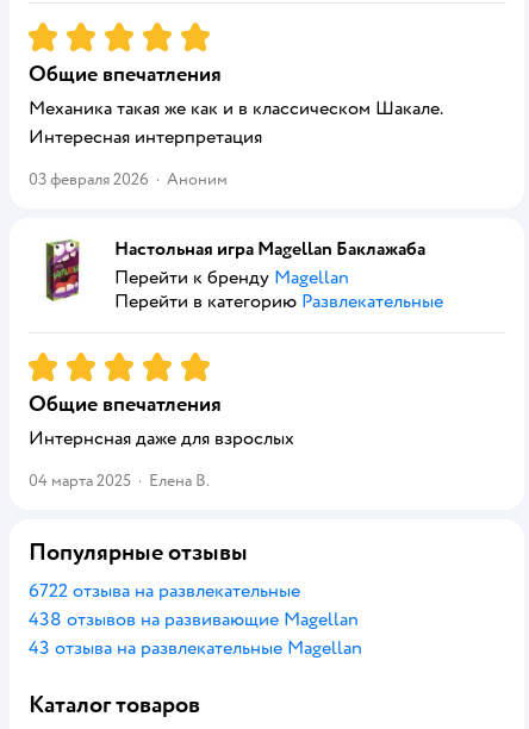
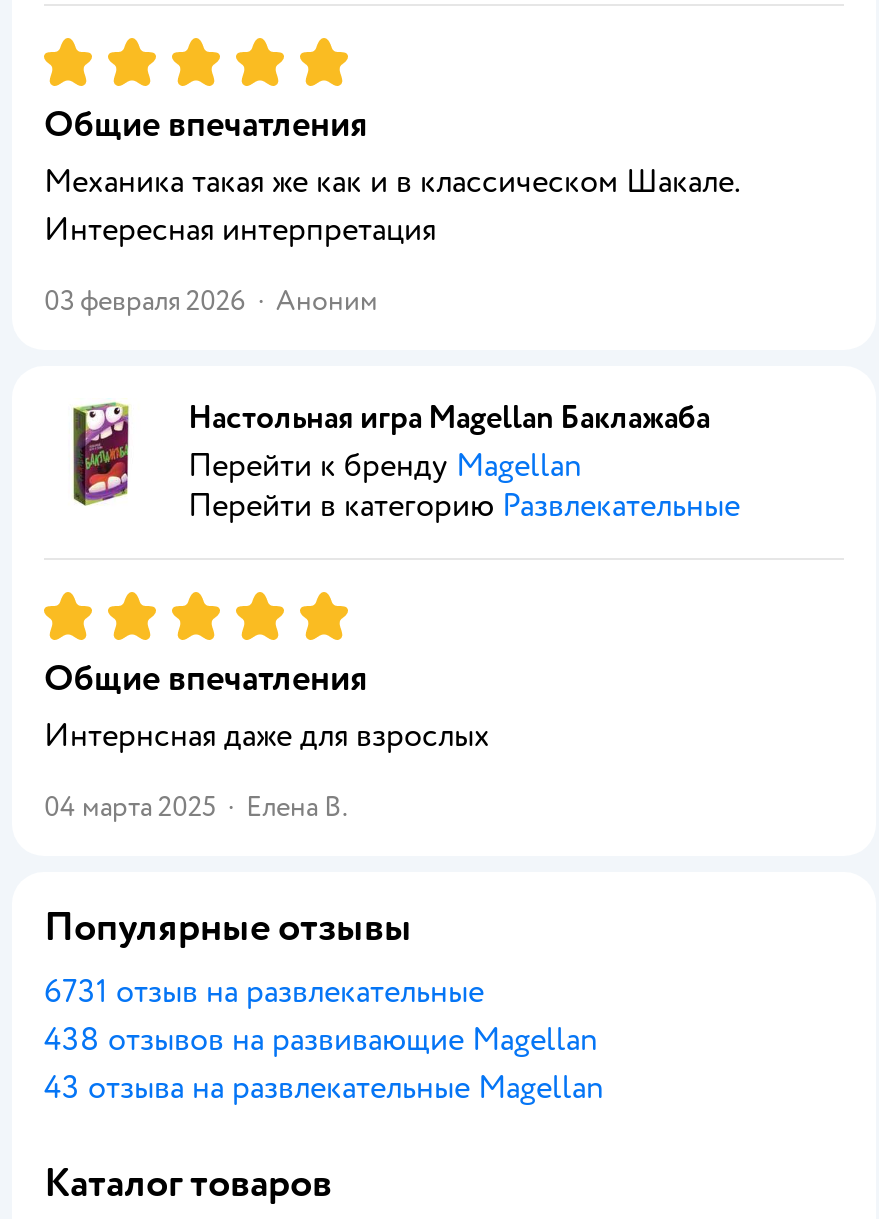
[29,579,300,603] 6722 отзыва на развлекательные -> [44,972,484,1012] 6731 отзыв на развлекательные

